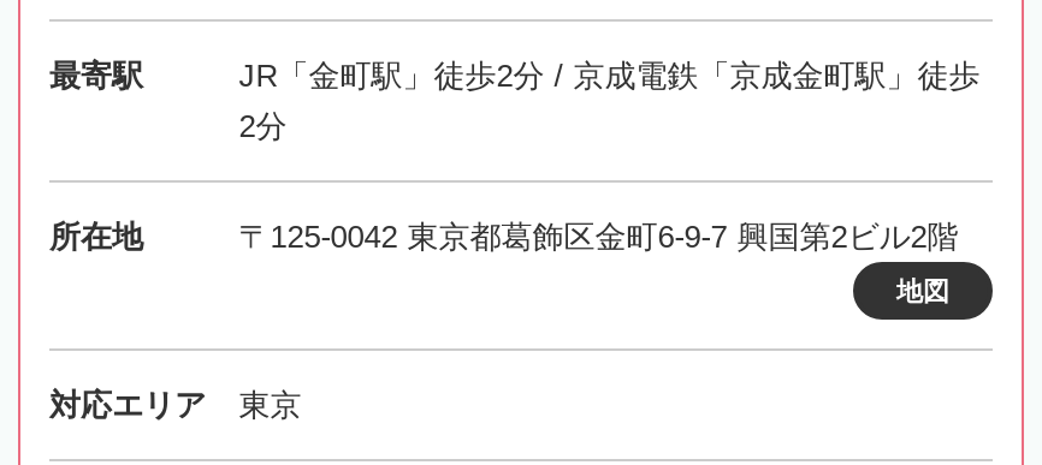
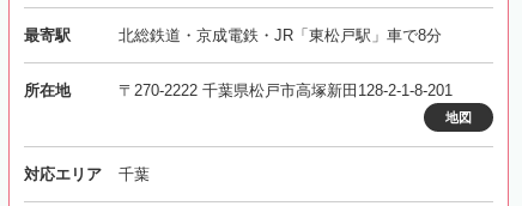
[239,57,980,143] JR「金町駅」徒歩2分 / 京成電鉄「京成金町駅」徒歩 | 2分 -> [118,26,441,44] 北総鉄道・京成電鉄・JR「東松戸駅」車で8分
[239,218,958,254] 〒125-0042 東京都葛飾区金町6-9-7 興国第2ビル2階 -> [118,81,452,99] 〒270-2222 千葉県松戸市高塚新田128-2-1-8-201
[239,386,301,422] 東京 -> [118,165,149,183] 千葉

